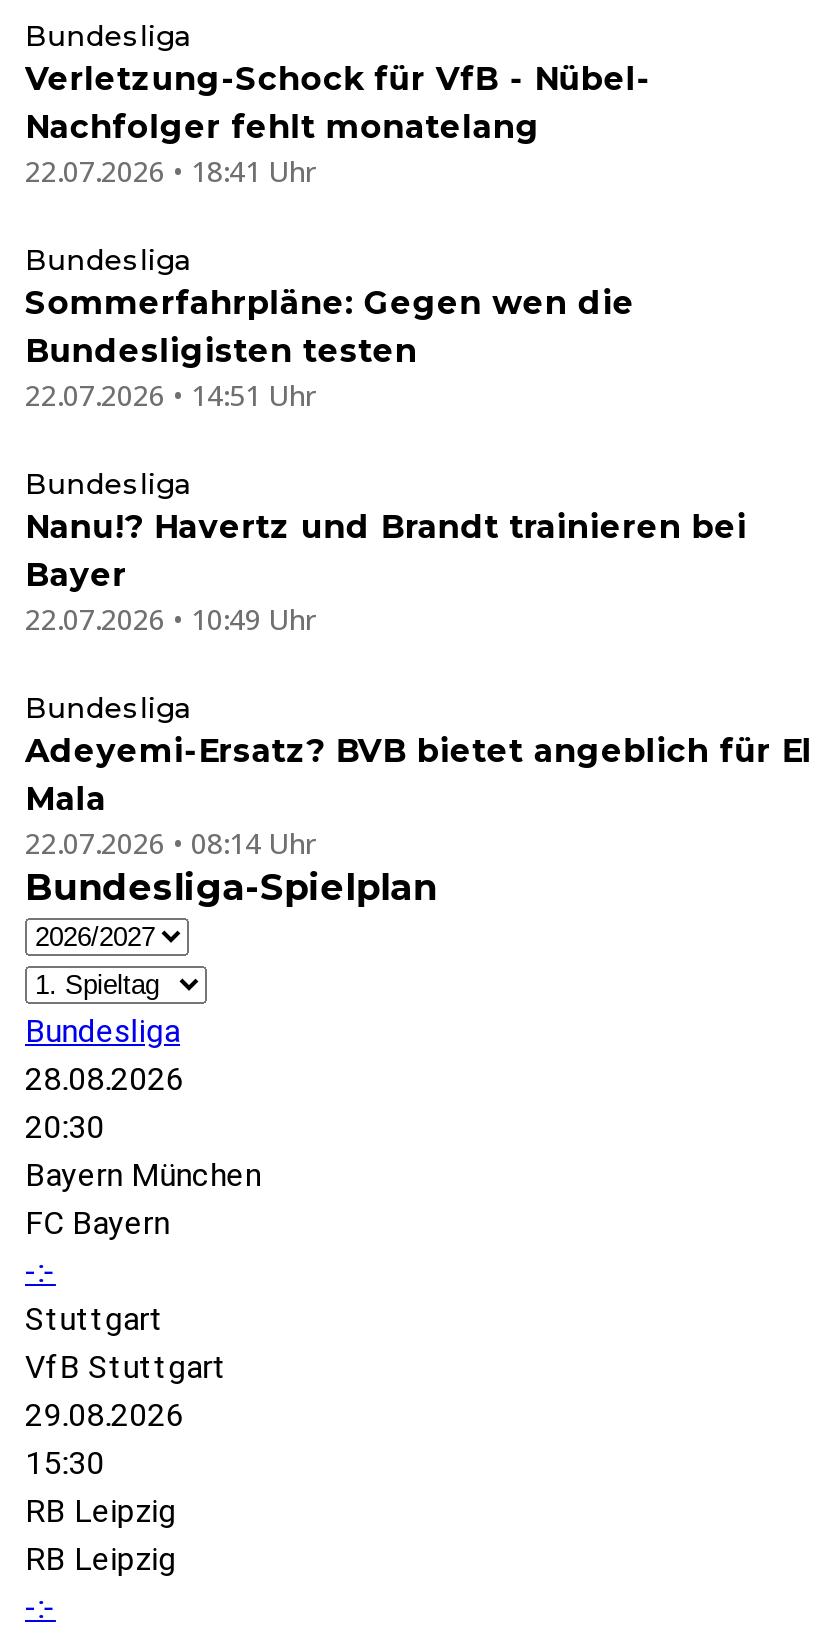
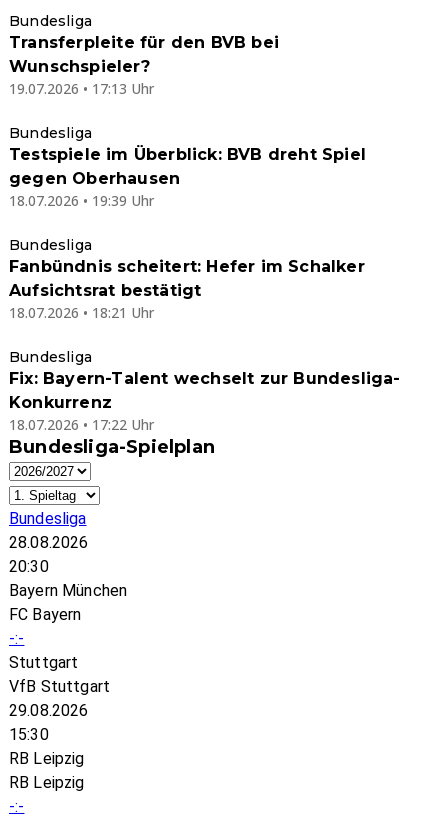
[25,60,651,190] Verletzung-Schock für VfB - Nübel- | Nachfolger fehlt monatelang | 22.07.2026 • 18:41 Uhr -> [9,33,279,98] Transferpleite für den BVB bei | Wunschspieler? | 19.07.2026 • 17:13 Uhr
[25,284,635,414] Sommerfahrpläne: Gegen wen die | Bundesligisten testen | 22.07.2026 • 14:51 Uhr -> [9,145,366,210] Testspiele im Überblick: BVB dreht Spiel | gegen Oberhausen | 18.07.2026 • 19:39 Uhr
[25,508,747,638] Nanu!? Havertz und Brandt trainieren bei | Bayer | 22.07.2026 • 10:49 Uhr -> [9,257,365,322] Fanbündnis scheitert: Hefer im Schalker | Aufsichtsrat bestätigt | 18.07.2026 • 18:21 Uhr
[25,732,812,862] Adeyemi-Ersatz? BVB bietet angeblich für El | Mala | 22.07.2026 • 08:14 Uhr -> [9,369,402,434] Fix: Bayern-Talent wechselt zur Bundesliga- | Konkurrenz | 18.07.2026 • 17:22 Uhr

